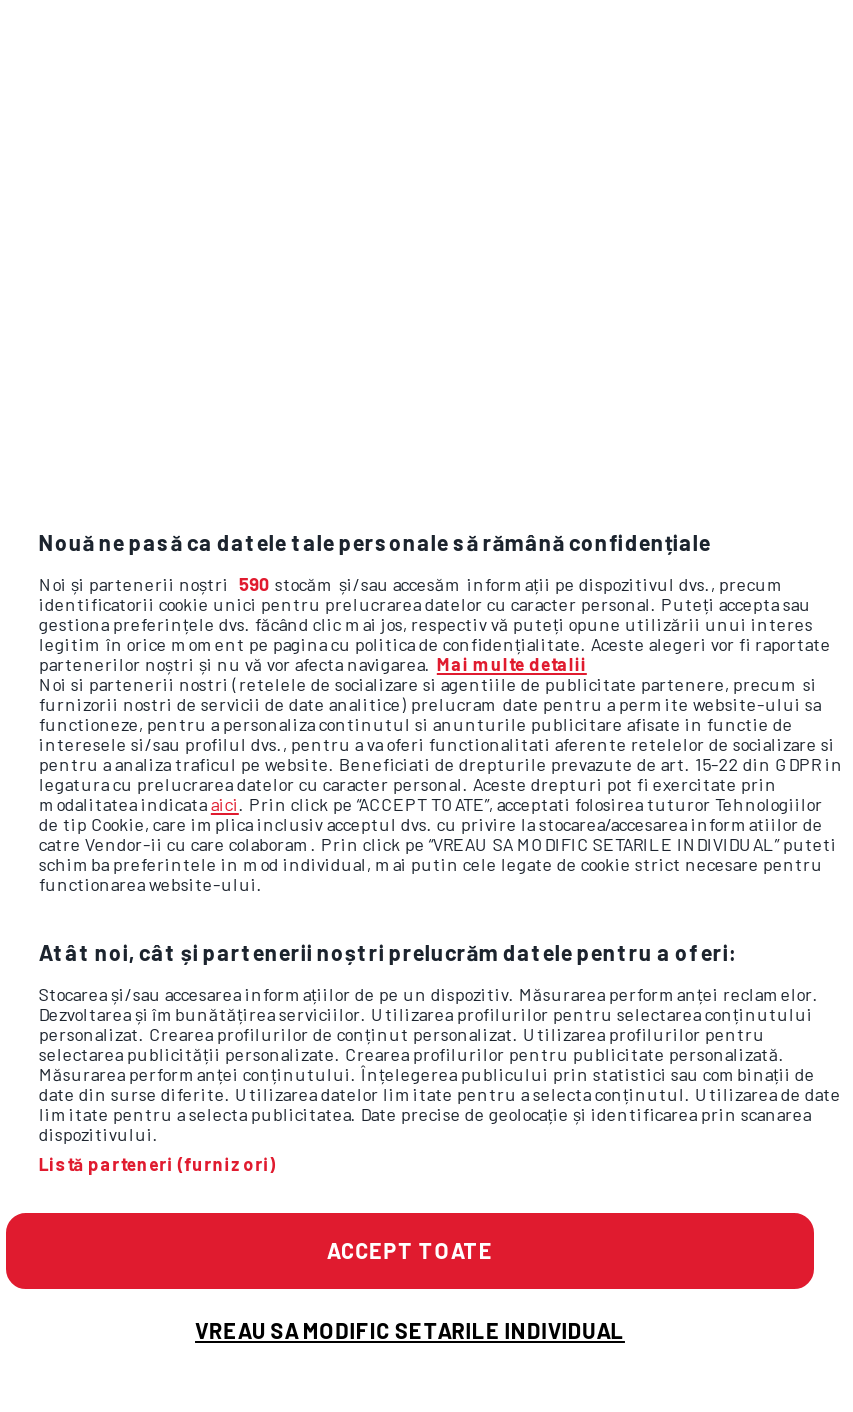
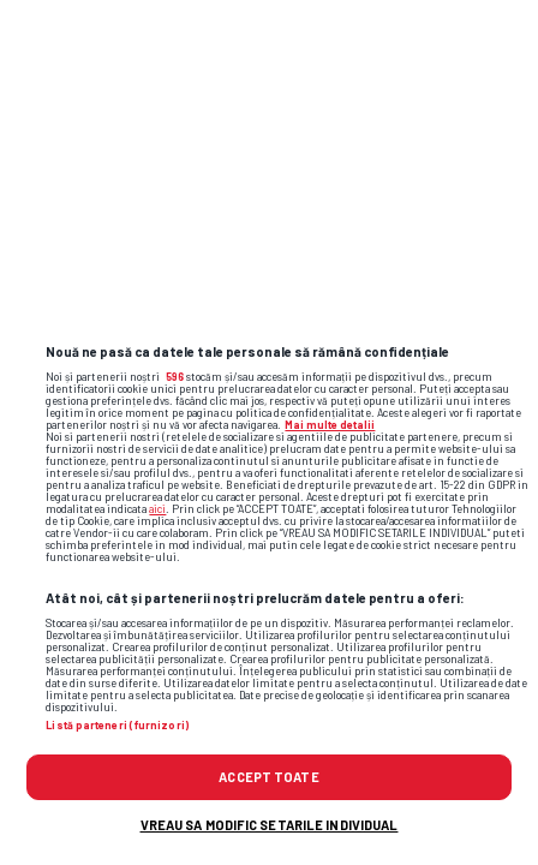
[39,572,785,594] Noi și partenerii noștri 590 stocăm și/sau accesăm informații pe dispozitivul dvs., precum -> [46,370,493,383] Noi și partenerii noștri 596 stocăm și/sau accesăm informații pe dispozitivul dvs., precum

